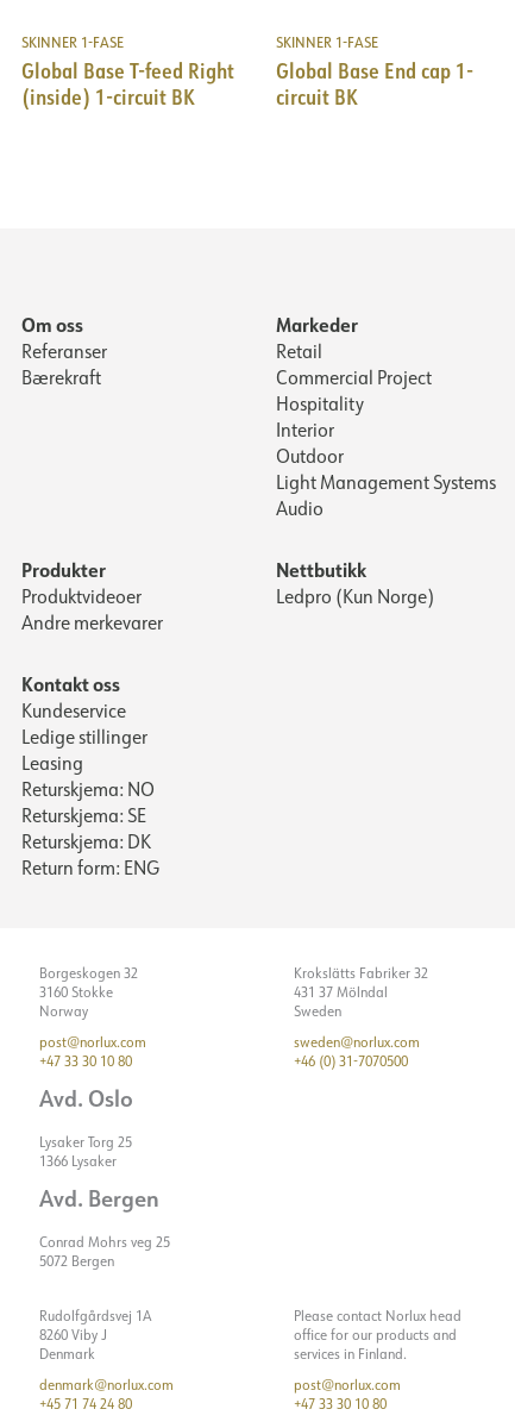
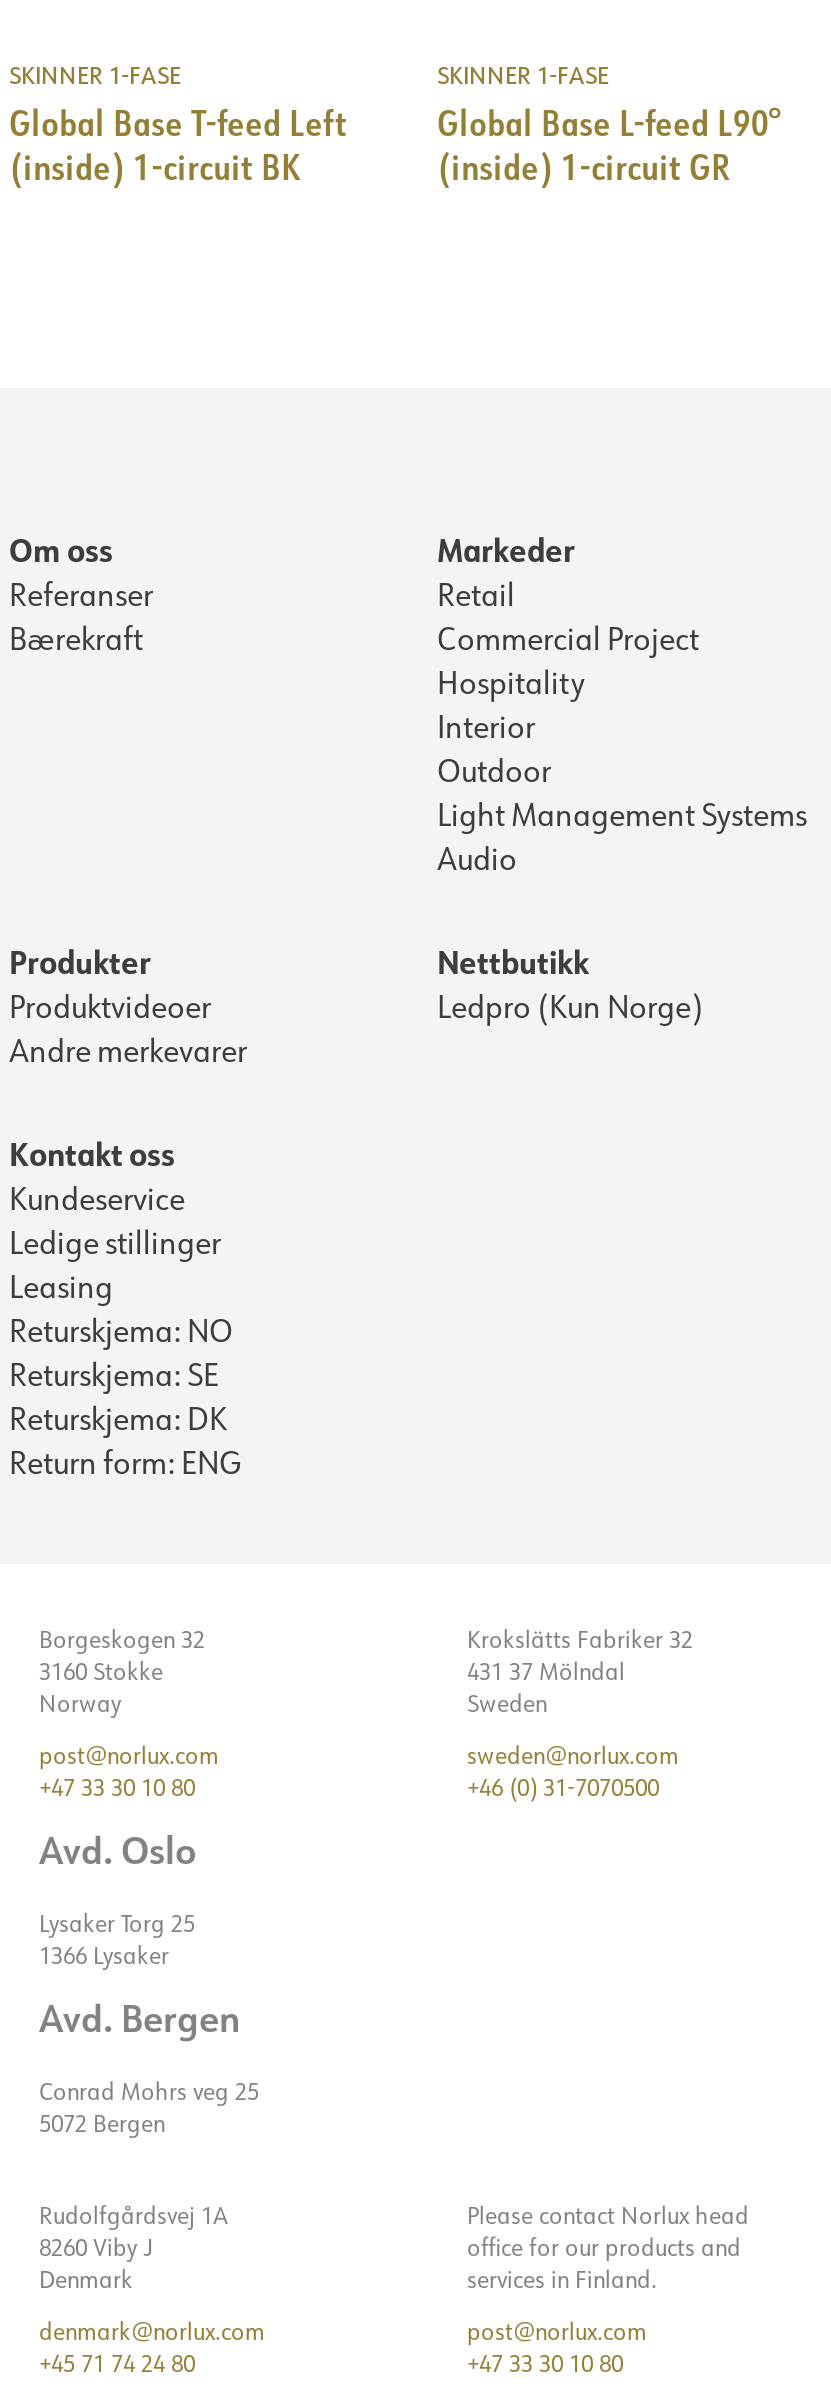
[21,56,234,85] Global Base T-feed Right -> [9,98,347,146] Global Base T-feed Left
[276,56,473,111] Global Base End cap 1- | circuit BK -> [437,98,781,190] Global Base L-feed L90° | (inside) 1-circuit GR

